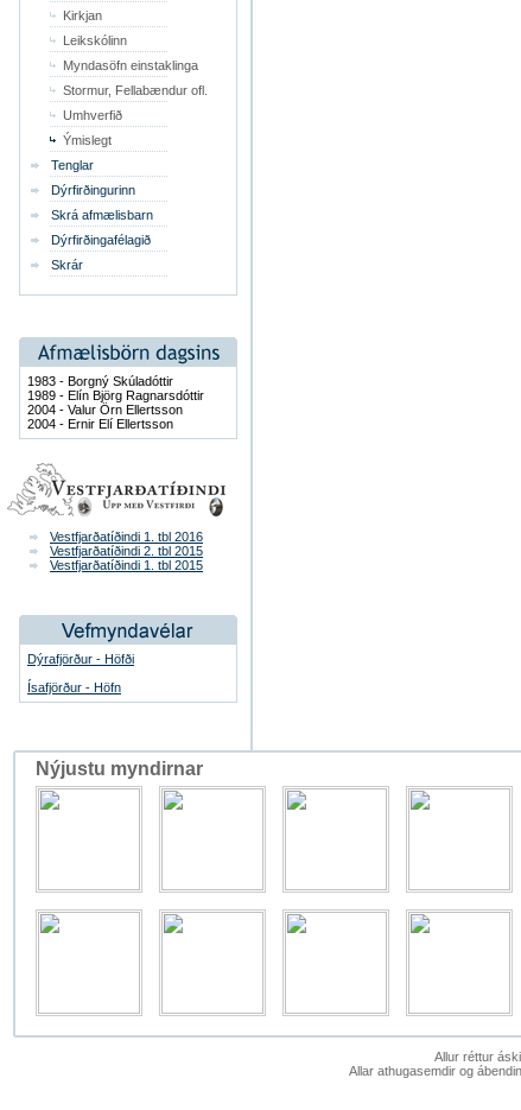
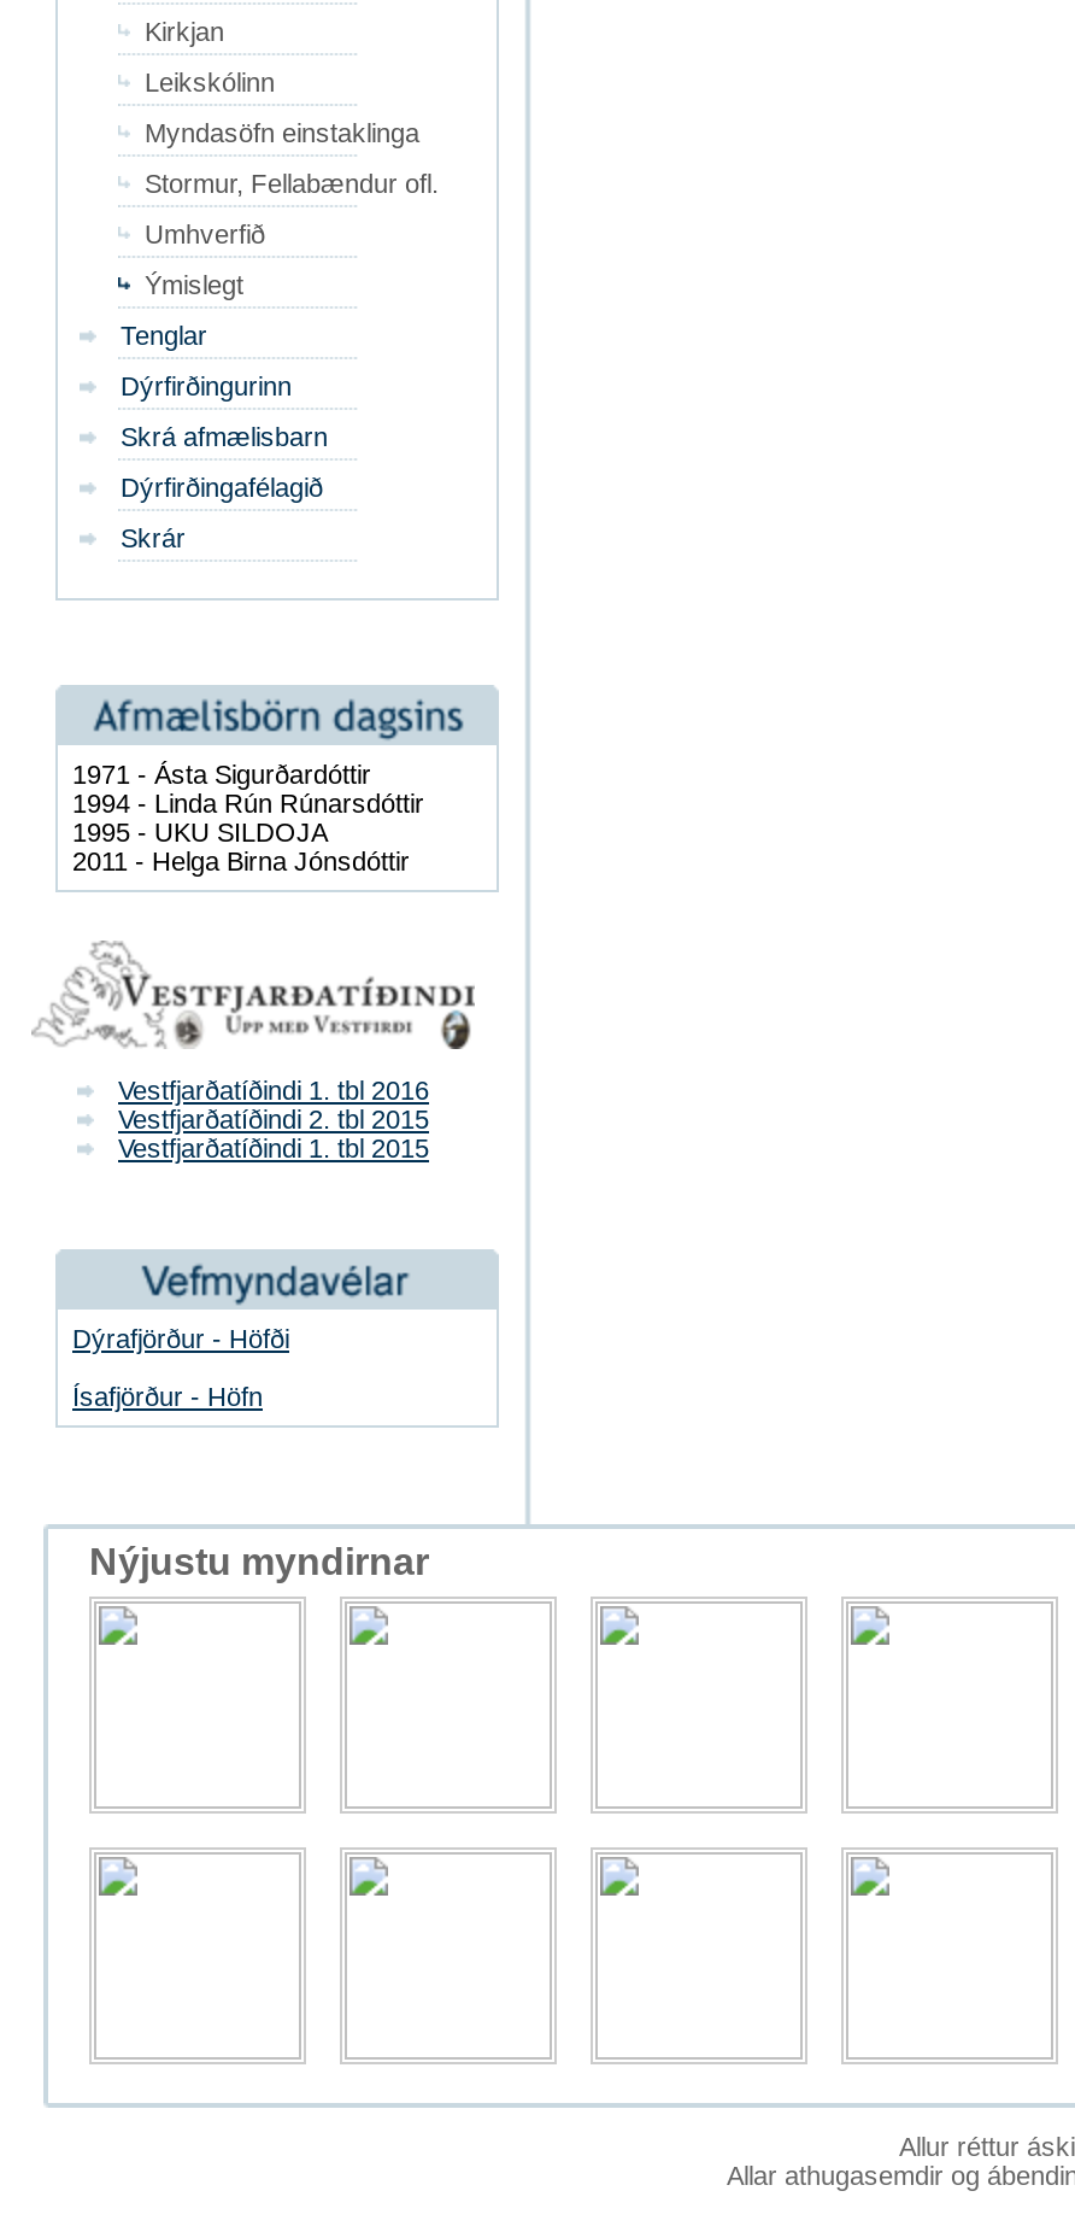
[27,374,204,431] 1983 - Borgný Skúladóttir | 1989 - Elín Björg Ragnarsdóttir | 2004 - Valur Örn Ellertsson | 2004 - Ernir Elí Ellertsson -> [72,760,424,875] 1971 - Ásta Sigurðardóttir | 1994 - Linda Rún Rúnarsdóttir | 1995 - UKU SILDOJA | 2011 - Helga Birna Jónsdóttir

